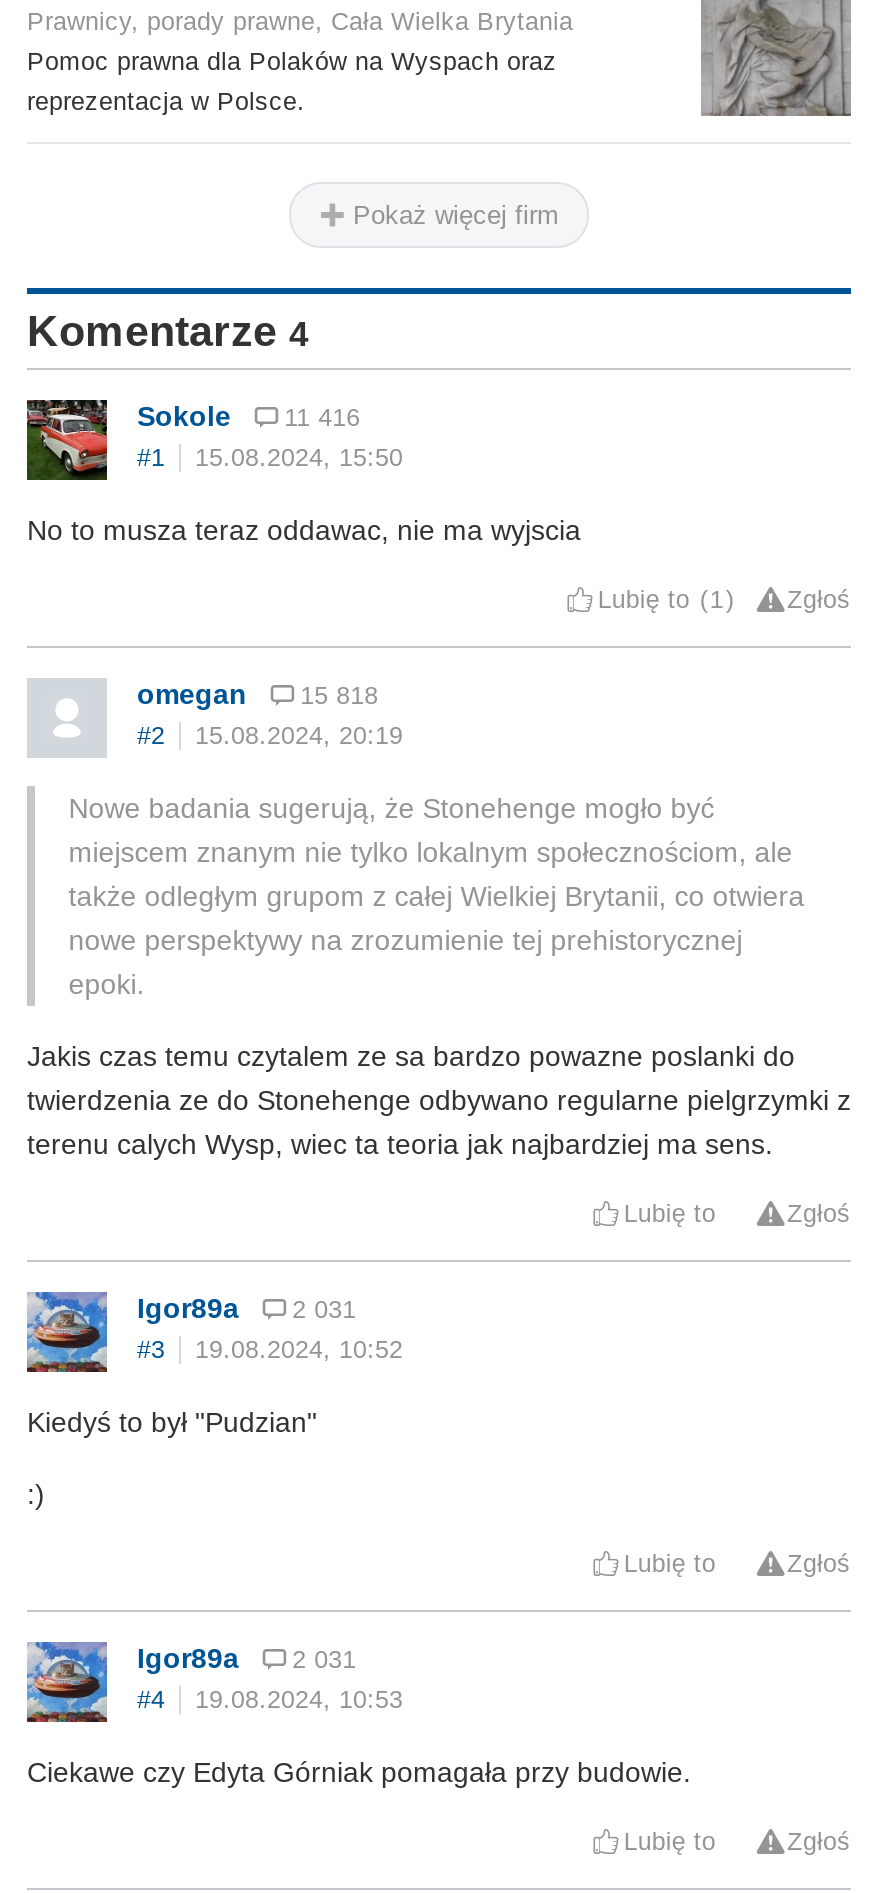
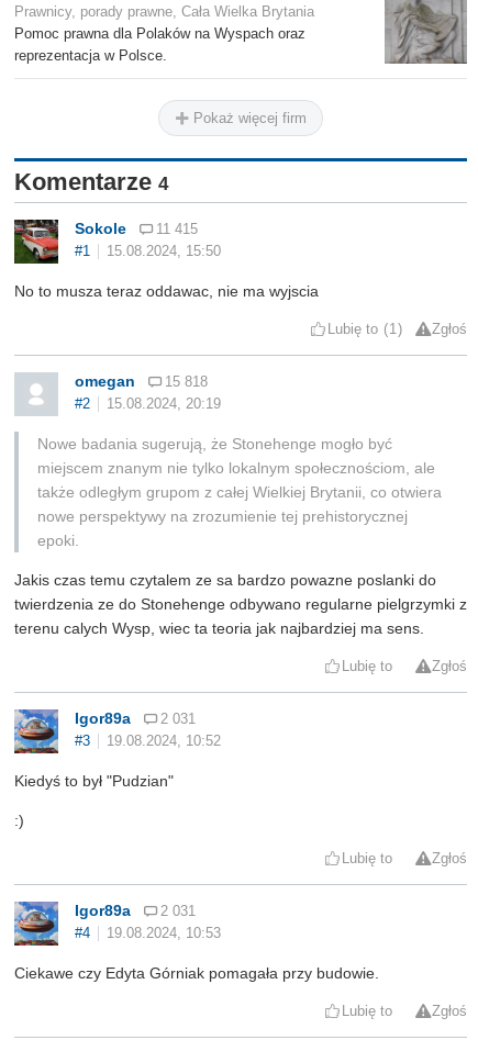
[137,400,360,432] Sokole 11 416 -> [75,220,197,237] Sokole 11 415

